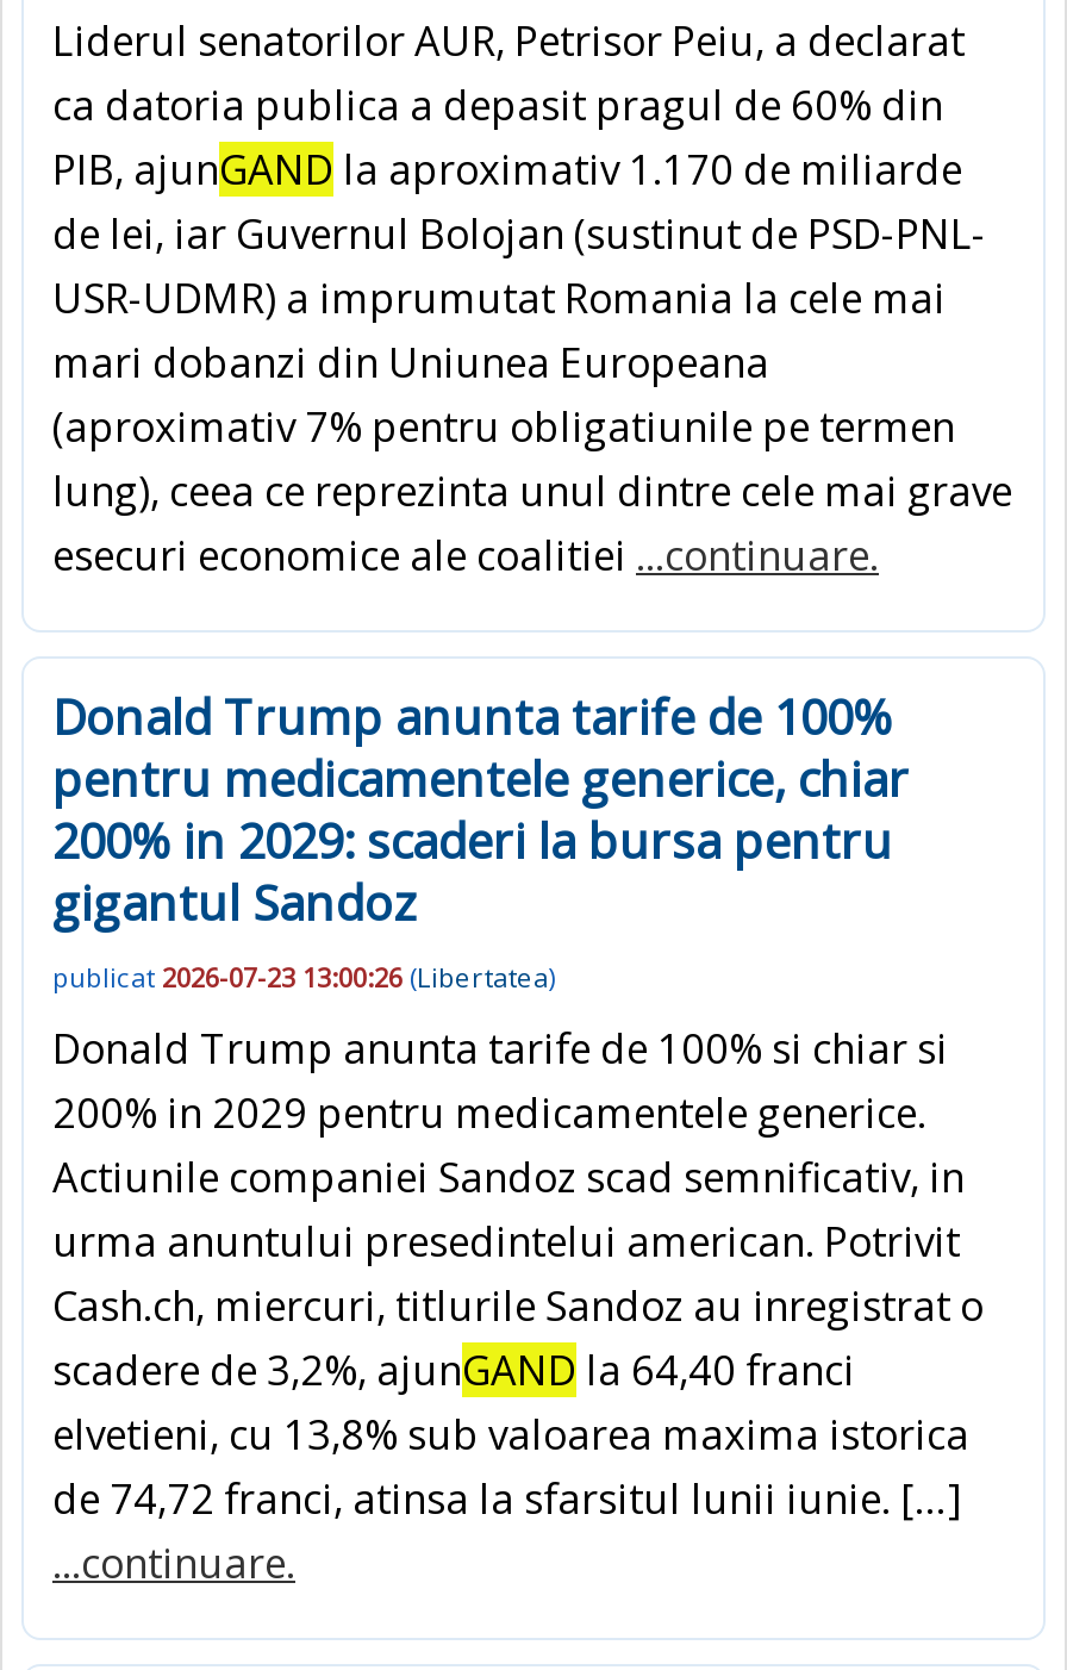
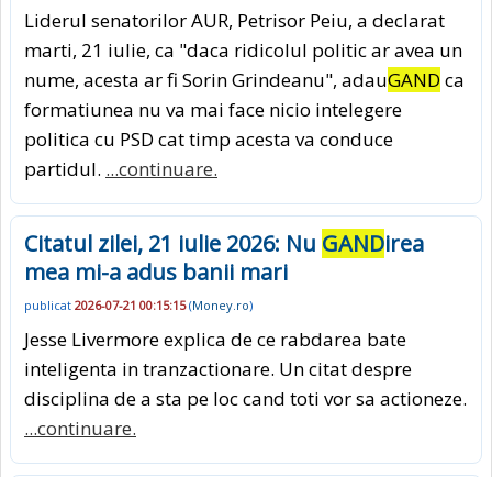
[52,78,1012,583] ca datoria publica a depasit pragul de 60% din | PIB, ajunGAND la aproximativ 1.170 de miliarde | de lei, iar Guvernul Bolojan (sustinut de PSD-PNL- | USR-UDMR) a imprumutat Romania la cele mai | mari dobanzi din Uniunea Europeana | (aproximativ 7% pentru obligatiunile pe termen | lung), ceea ce reprezinta unul dintre cele mai grave | esecuri economice ale coalitiei...continuare. -> [24,37,465,181] marti, 21 iulie, ca "daca ridicolul politic ar avea un | nume, acesta ar fi Sorin Grindeanu", adauGAND ca | formatiunea nu va mai face nicio intelegere | politica cu PSD cat timp acesta va conduce | partidul....continuare.
[52,686,910,994] Donald Trump anunta tarife de 100% | pentru medicamentele generice, chiar | 200% in 2029: scaderi la bursa pentru | gigantul Sandoz | publicat 2026-07-23 13:00:26 (Libertatea) -> [24,228,424,313] Citatul zilei, 21 iulie 2026: Nu GANDirea | mea mi-a adus banii mari | publicat 2026-07-21 00:15:15 (Money.ro)
[52,1021,984,1526] Donald Trump anunta tarife de 100% si chiar si | 200% in 2029 pentru medicamentele generice. | Actiunile companiei Sandoz scad semnificativ, in | urma anuntului presedintelui american. Potrivit | Cash.ch, miercuri, titlurile Sandoz au inregistrat o | scadere de 3,2%, ajunGAND la 64,40 franci | elvetieni, cu 13,8% sub valoarea maxima istorica | de 74,72 franci, atinsa la sfarsitul lunii iunie. […] -> [24,326,467,411] Jesse Livermore explica de ce rabdarea bate | inteligenta in tranzactionare. Un citat despre | disciplina de a sta pe loc cand toti vor sa actioneze.

